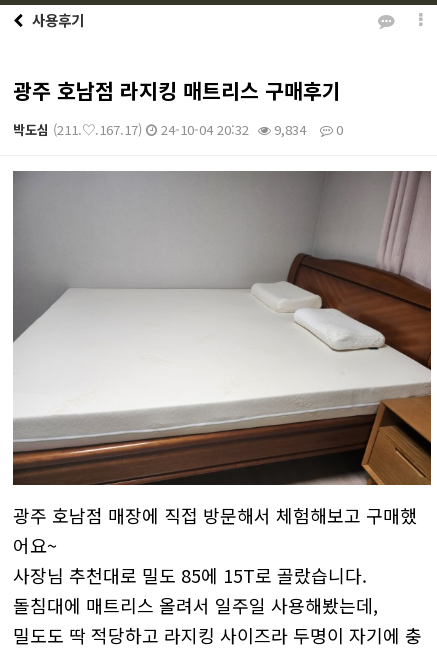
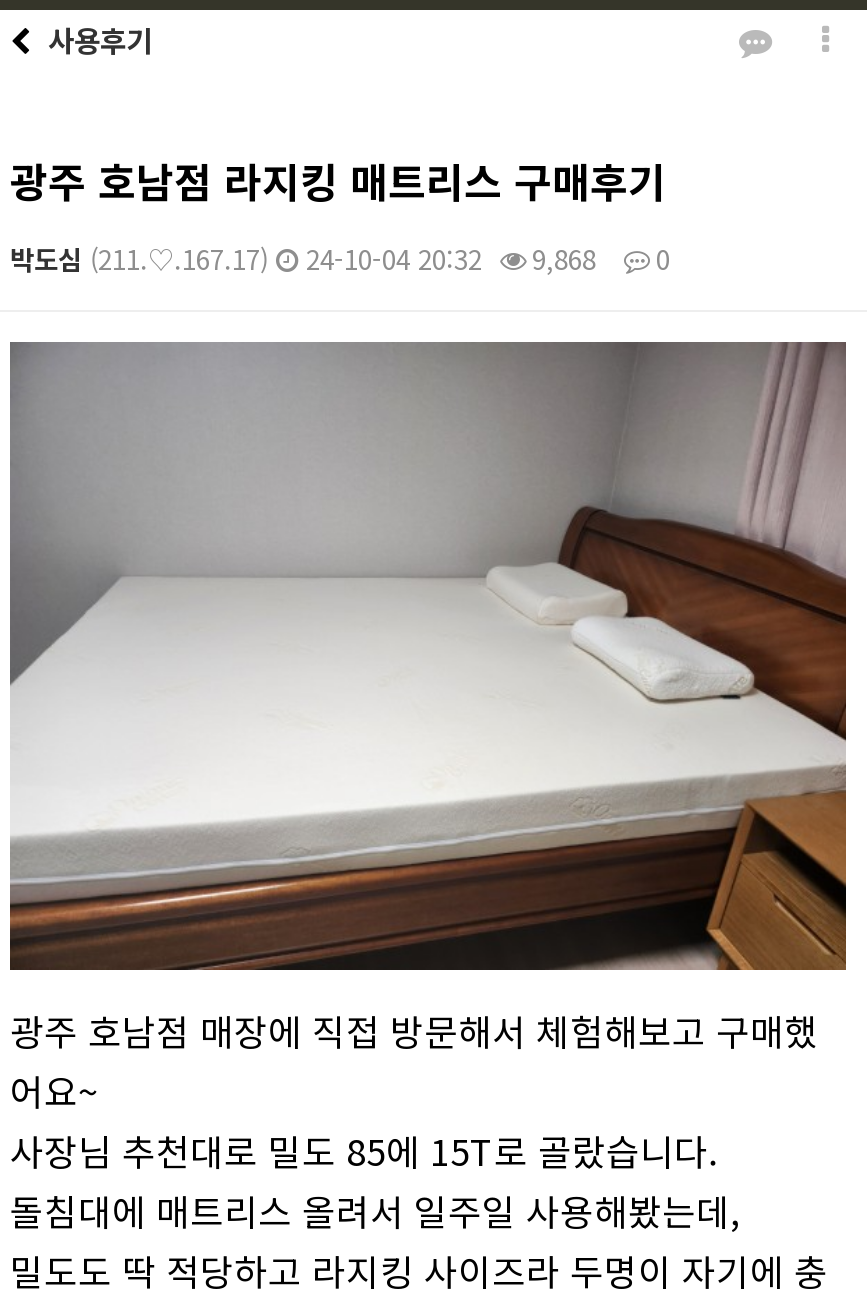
[271,120,306,139] 9,834 -> [526,240,596,278] 9,868

